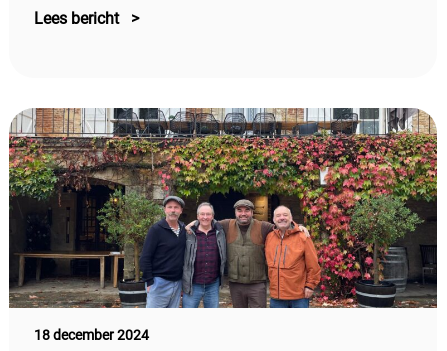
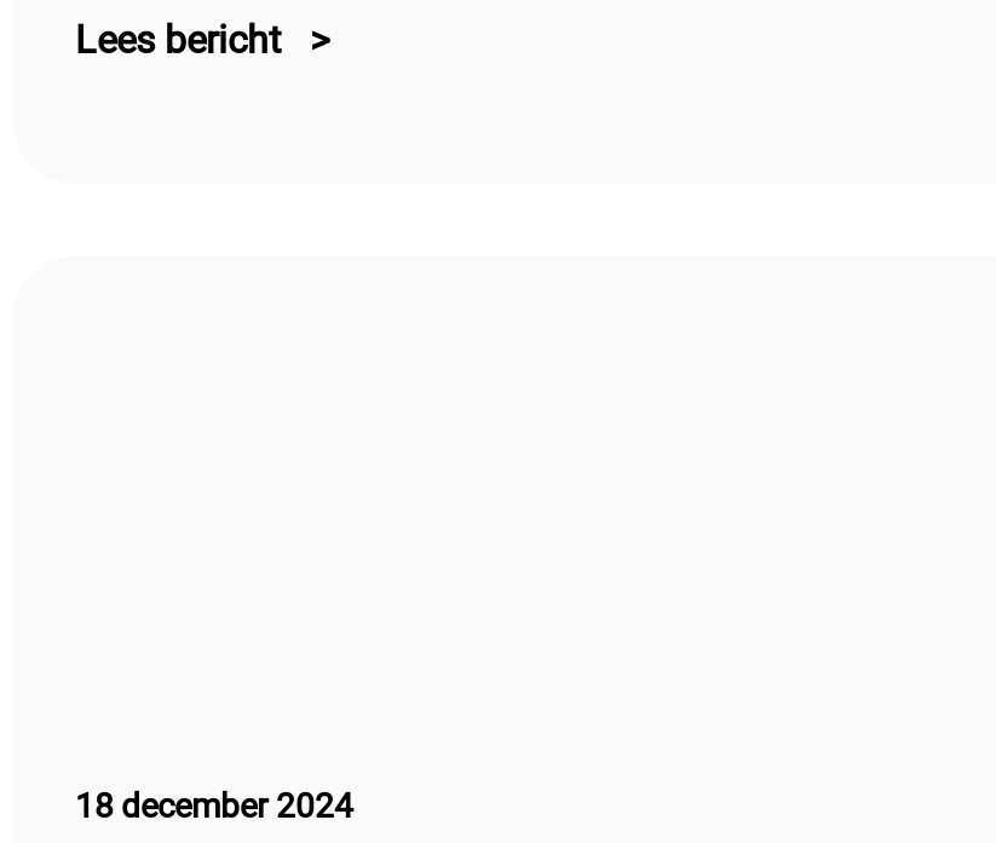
[8,107,438,309] [image] -> none

